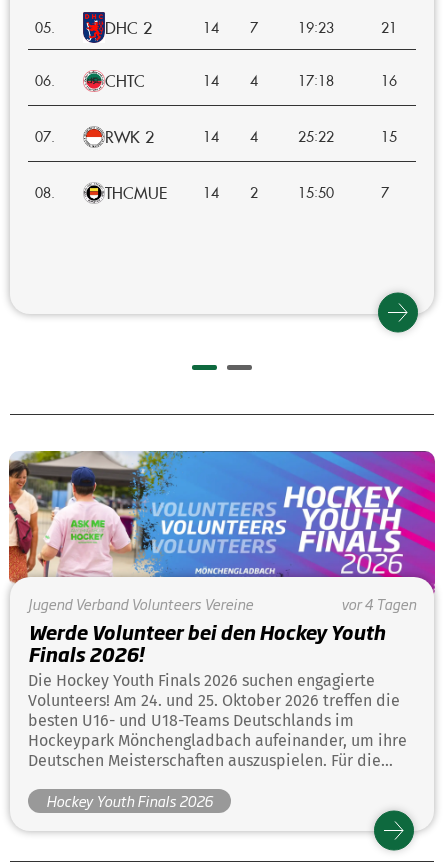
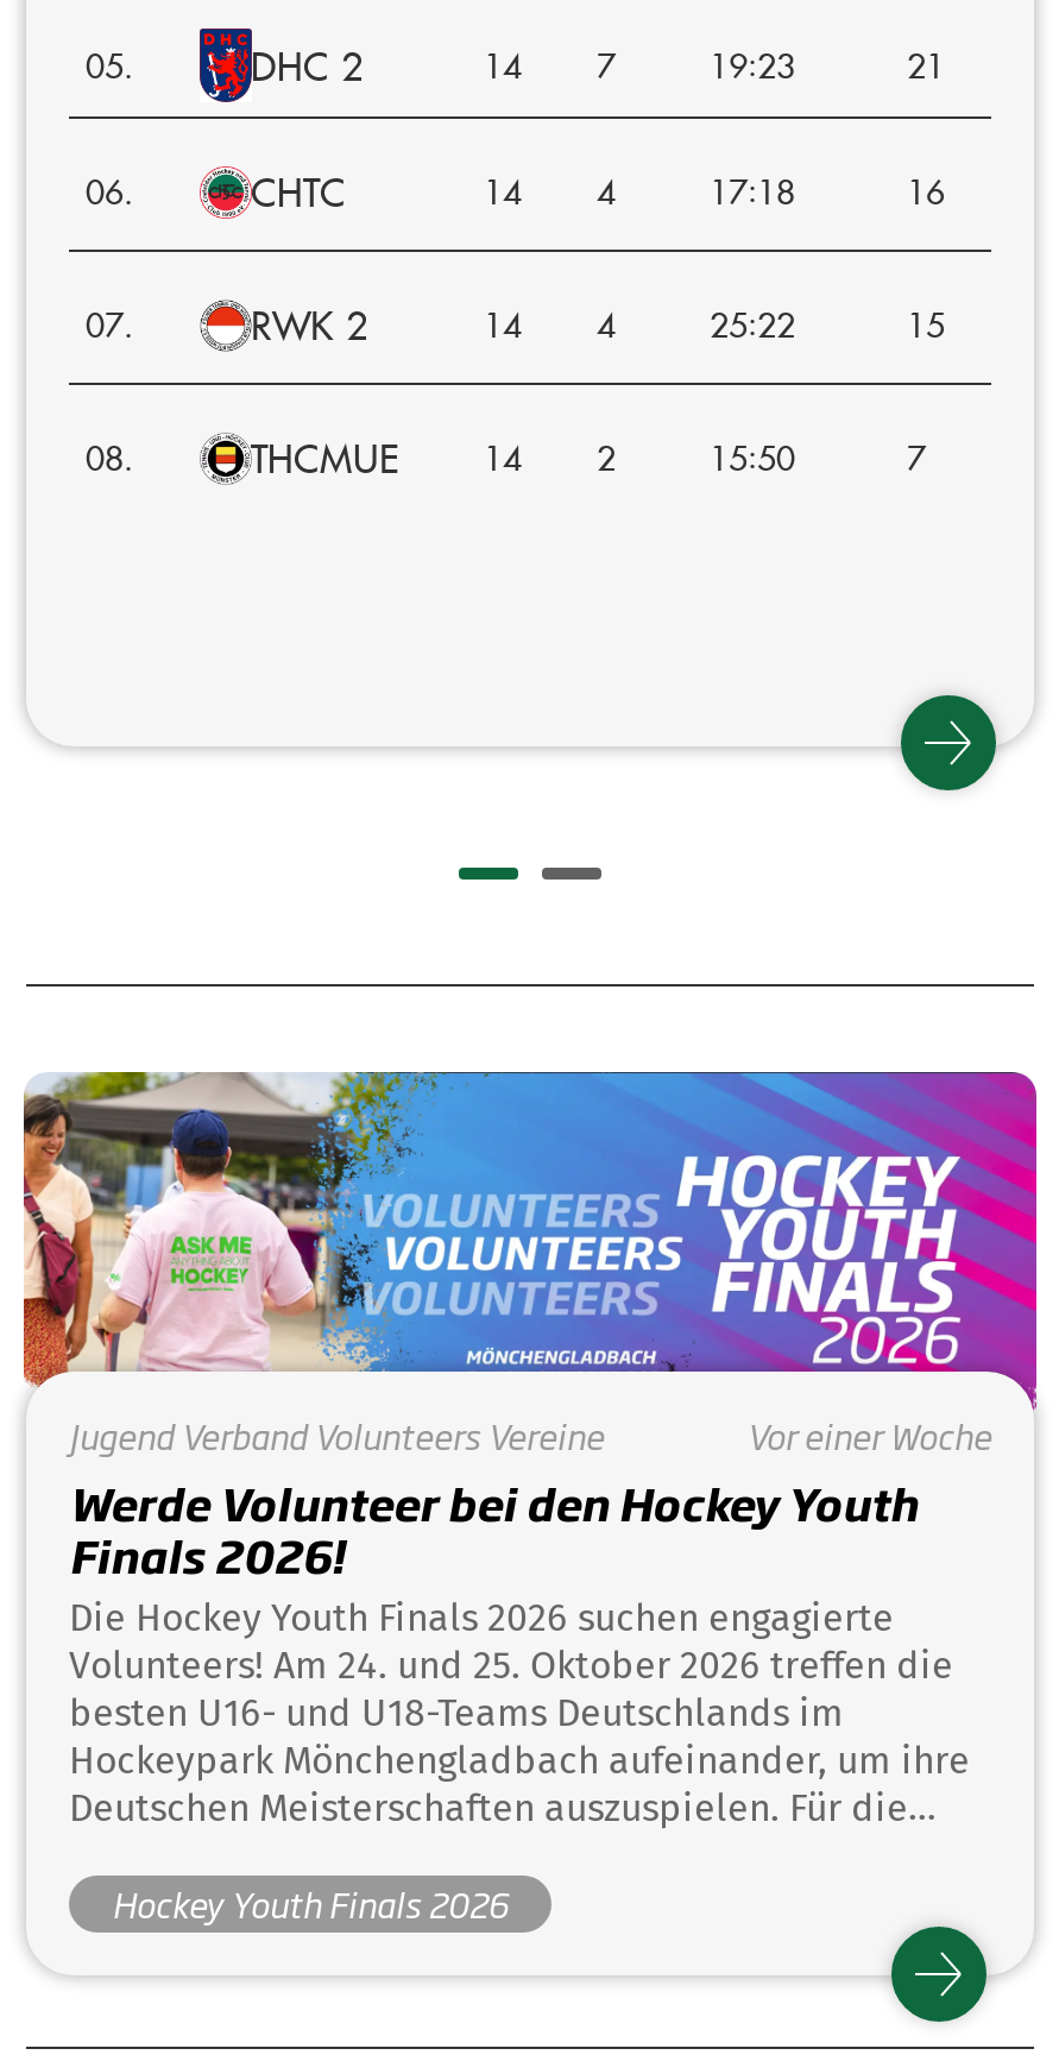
[341,592,416,613] vor 4 Tagen -> [746,1408,991,1458] Vor einer Woche

